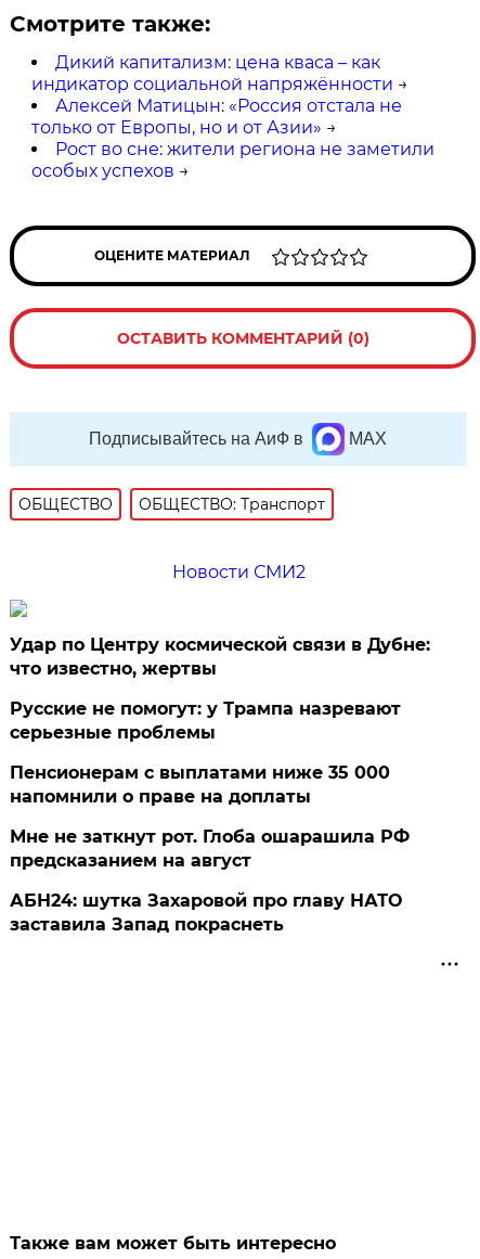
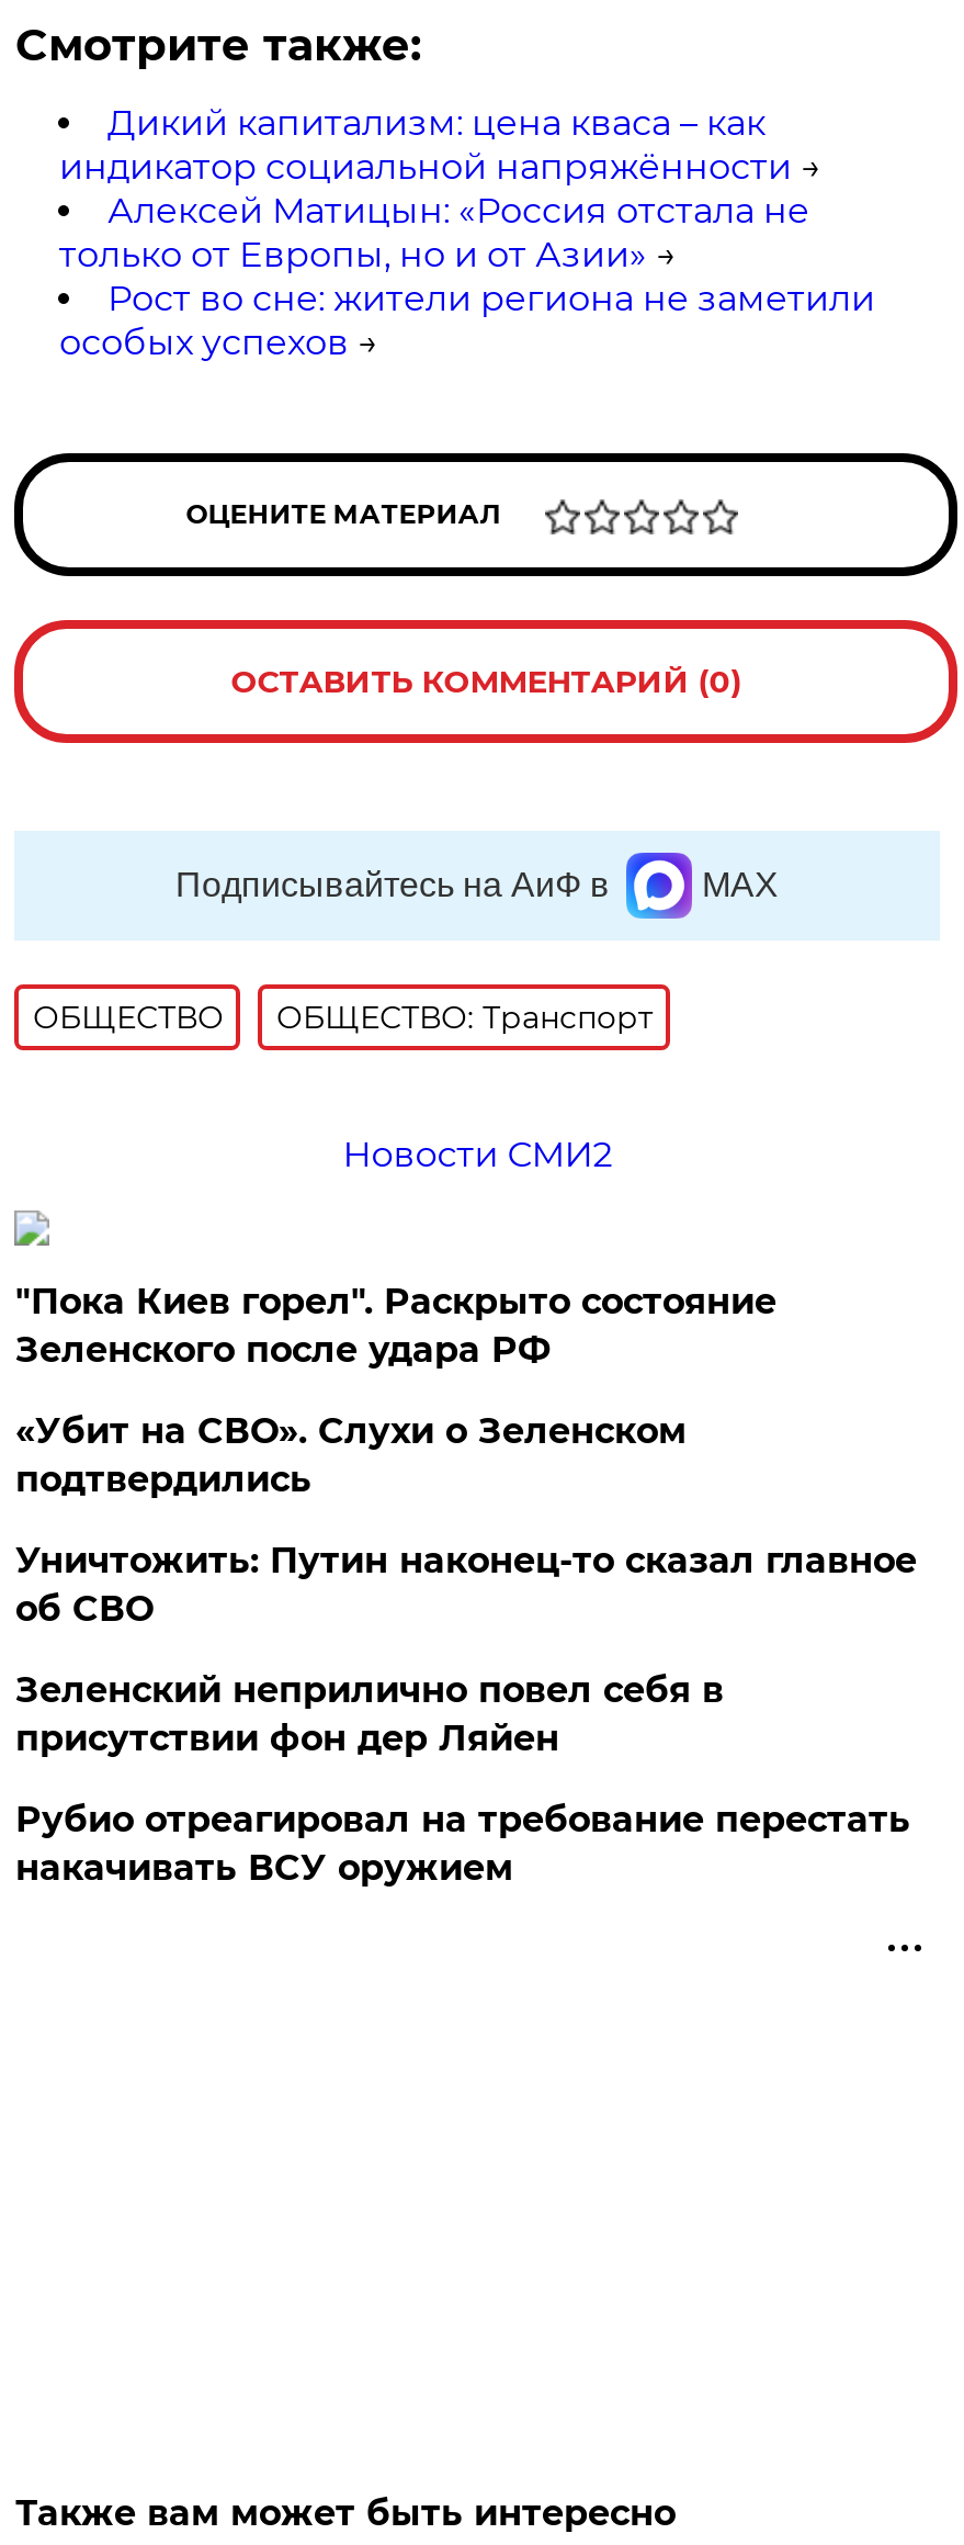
[10,634,431,679] Удар по Центру космической связи в Дубне: | что известно, жертвы -> [15,1280,776,1370] "Пока Киев горел". Раскрыто состояние | Зеленского после удара РФ
[10,698,401,743] Русские не помогут: у Трампа назревают | серьезные проблемы -> [15,1410,686,1500] «Убит на СВО». Слухи о Зеленском | подтвердились
[10,762,391,807] Пенсионерам с выплатами ниже 35 000 | напомнили о праве на доплаты -> [15,1539,917,1629] Уничтожить: Путин наконец-то сказал главное | об СВО
[10,826,410,871] Мне не заткнут рот. Глоба ошарашила РФ | предсказанием на август -> [15,1669,724,1759] Зеленский неприлично повел cебя в | присутствии фон дер Ляйен
[10,890,402,935] АБН24: шутка Захаровой про главу НАТО | заставила Запад покраснеть -> [15,1798,910,1888] Рубио отреагировал на требование перестать | накачивать ВСУ оружием

